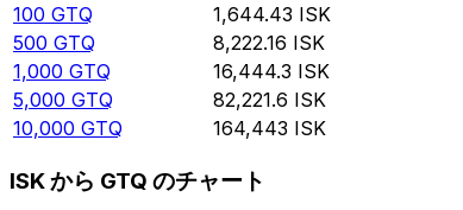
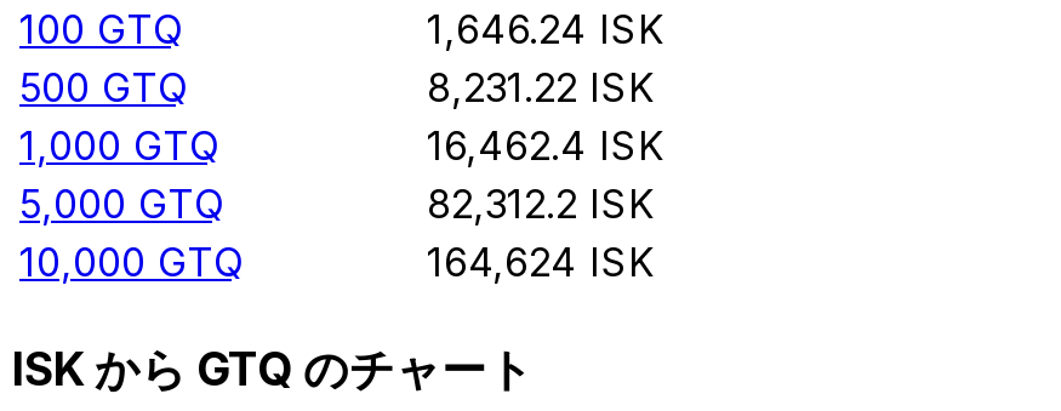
[213,3,331,26] 1,644.43 ISK -> [427,6,664,54] 1,646.24 ISK
[213,31,325,55] 8,222.16 ISK -> [427,64,655,112] 8,231.22 ISK
[213,60,330,83] 16,444.3 ISK -> [427,122,664,170] 16,462.4 ISK
[213,88,326,112] 82,221.6 ISK -> [427,180,655,229] 82,312.2 ISK
[213,117,326,140] 164,443 ISK -> [427,238,655,287] 164,624 ISK

